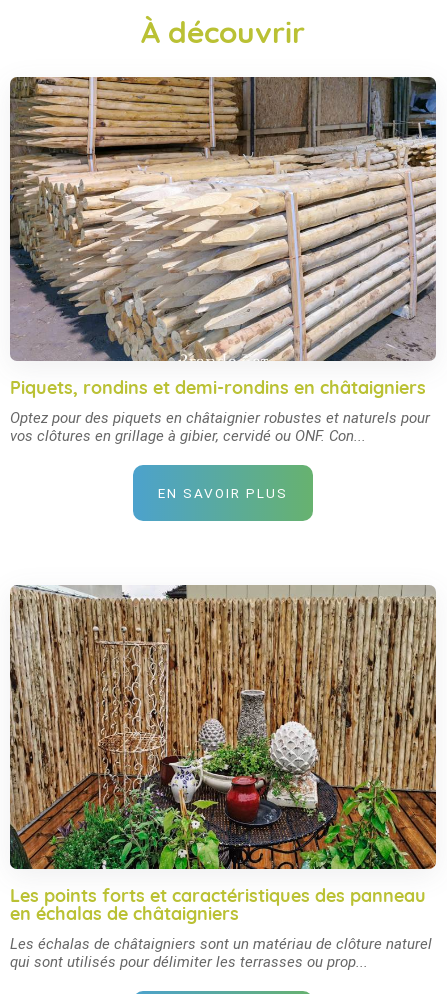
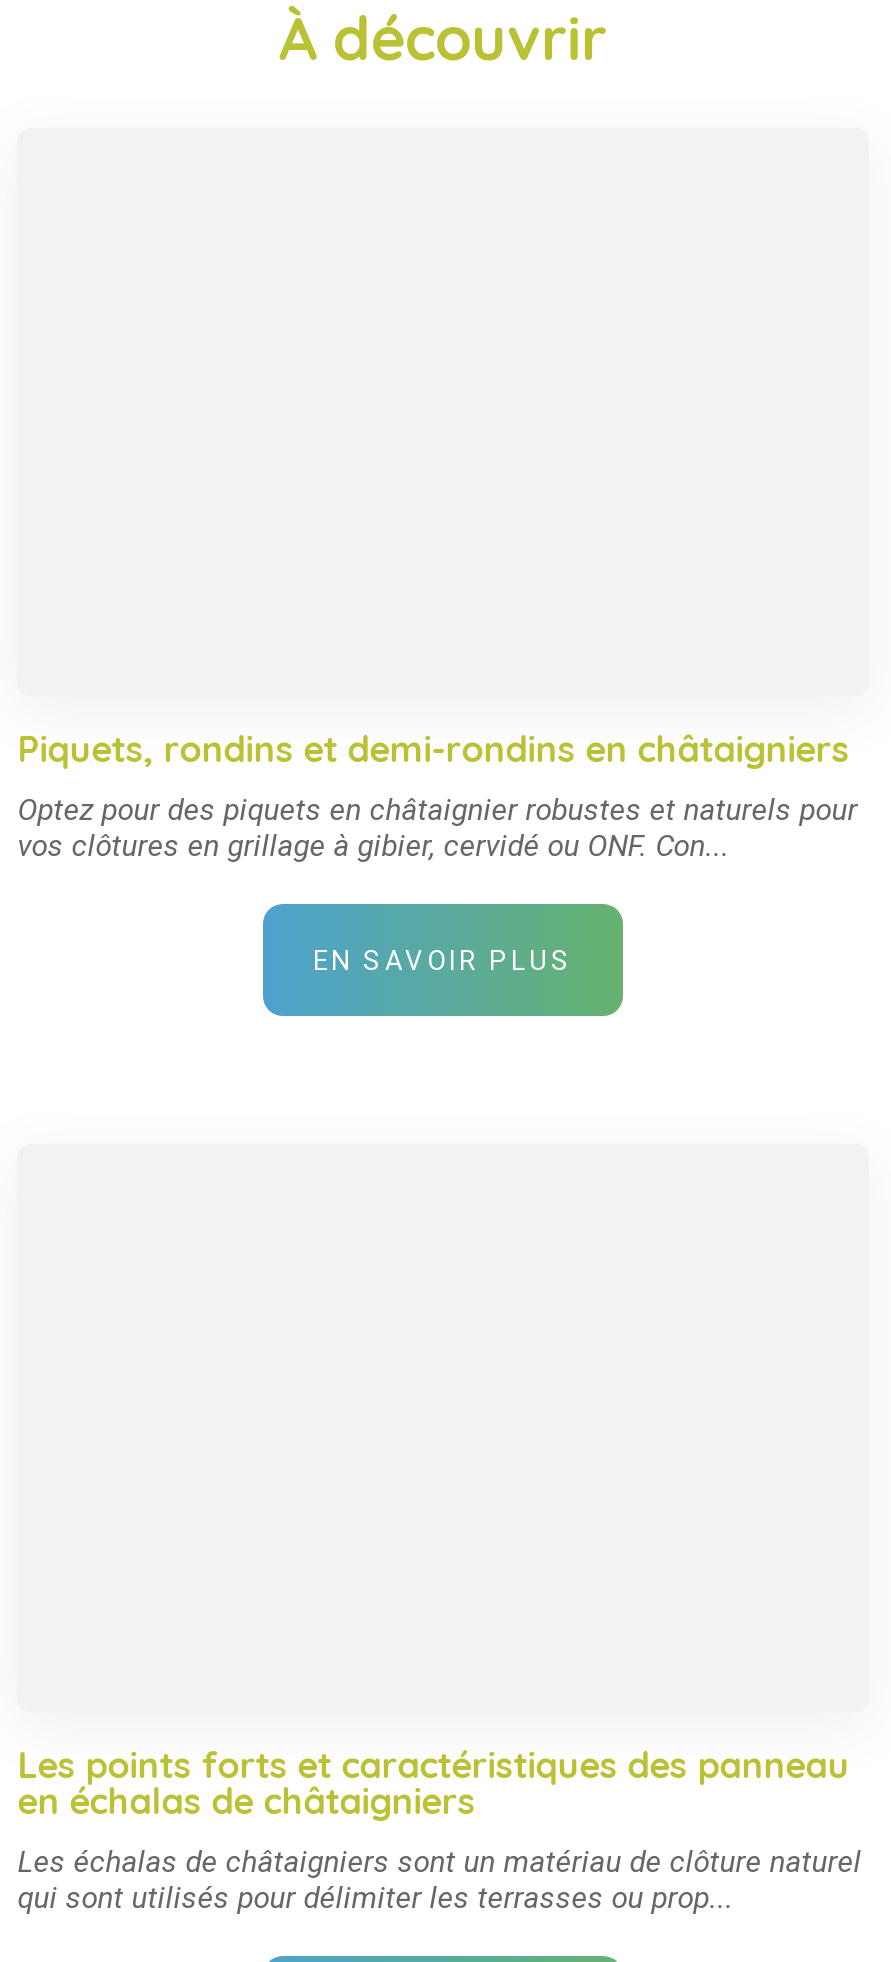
[9,76,437,362] [image] -> none
[9,584,437,870] [image] -> none

